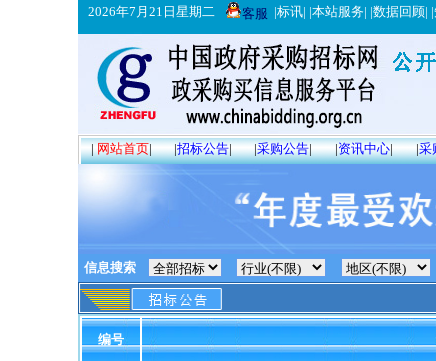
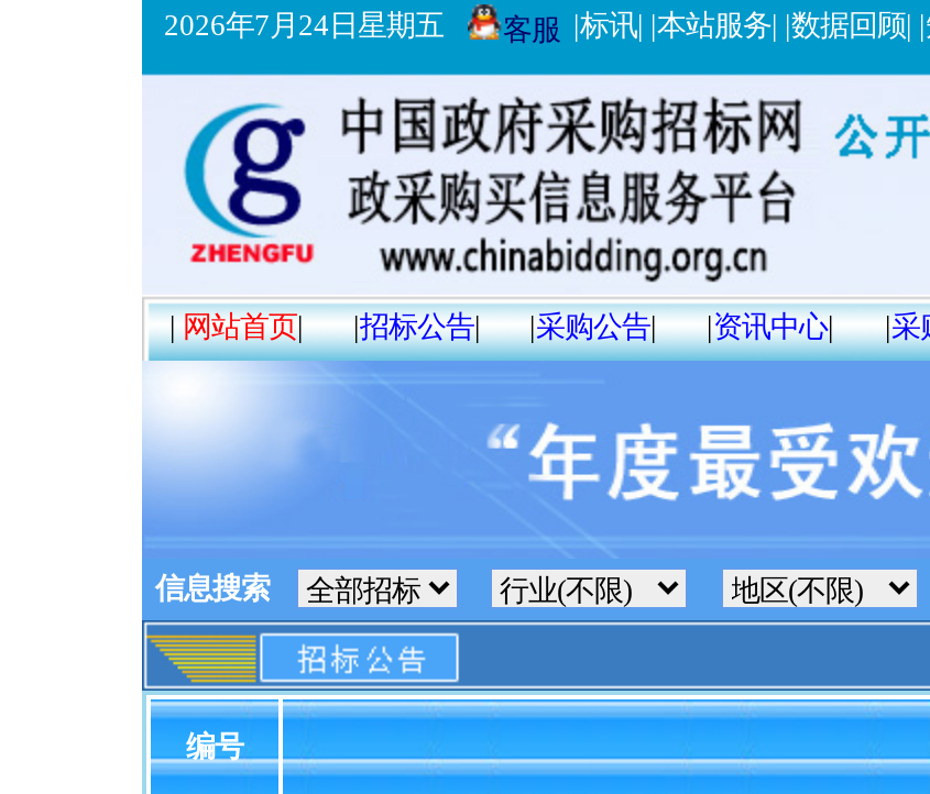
[88,4,215,19] 2026年7月21日星期二 -> [164,9,444,42] 2026年7月24日星期五

